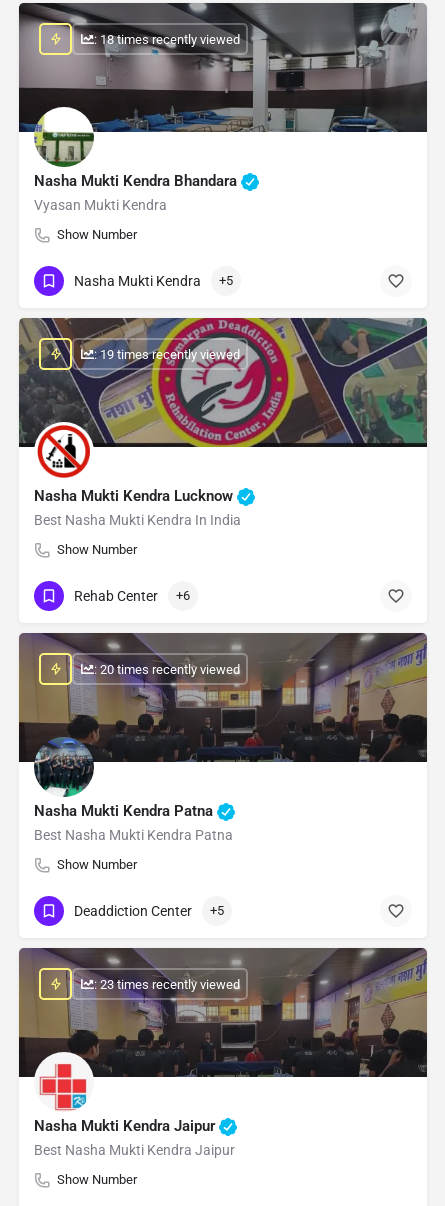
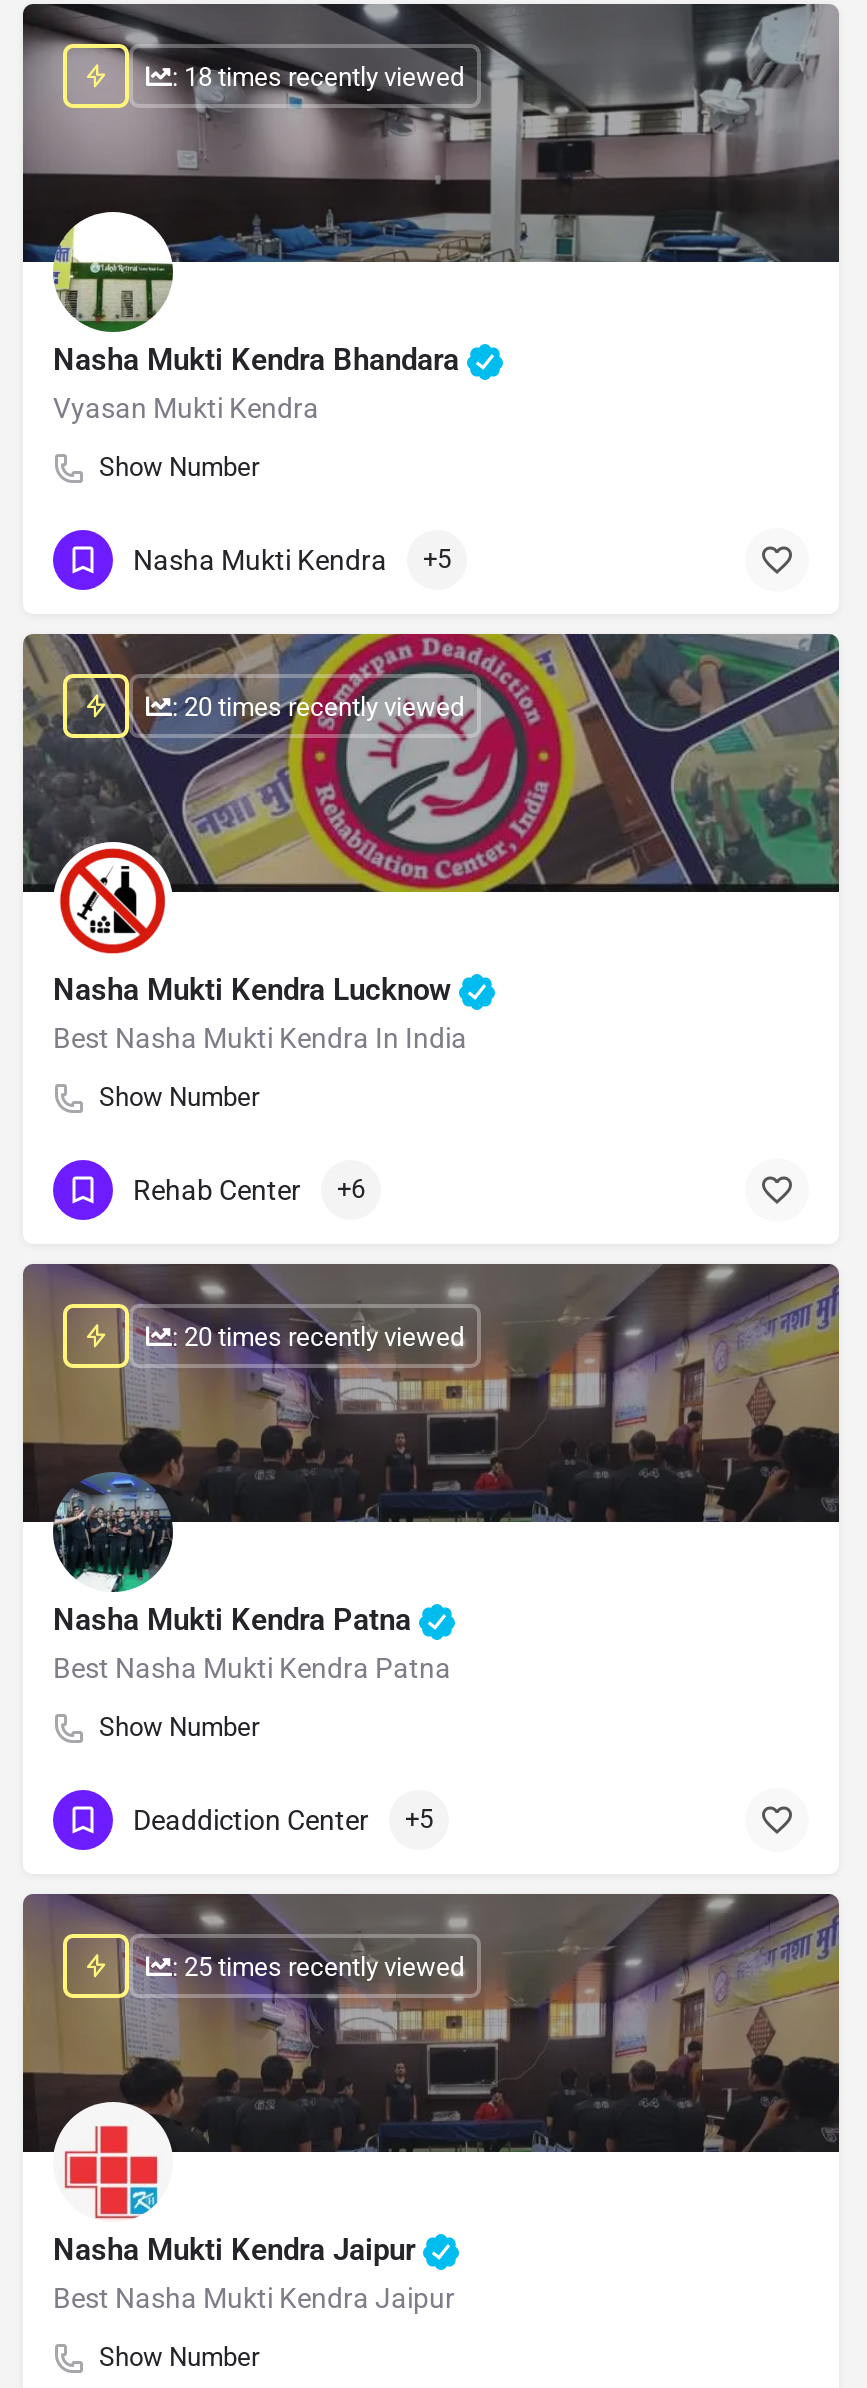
[93,347,239,362] : 19 times recently viewed -> [172,692,464,722] : 20 times recently viewed
[93,977,239,992] : 23 times recently viewed -> [172,1952,464,1982] : 25 times recently viewed

